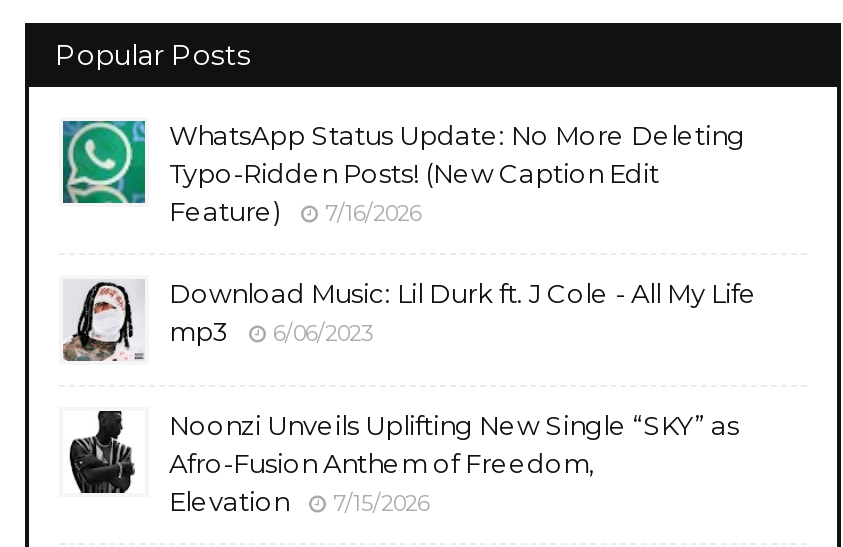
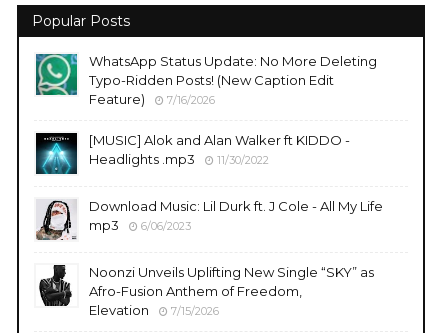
none -> [35,132,350,175] [image] | [MUSIC] Alok and Alan Walker ft KIDDO - | Headlights .mp3 | 11/30/2022

